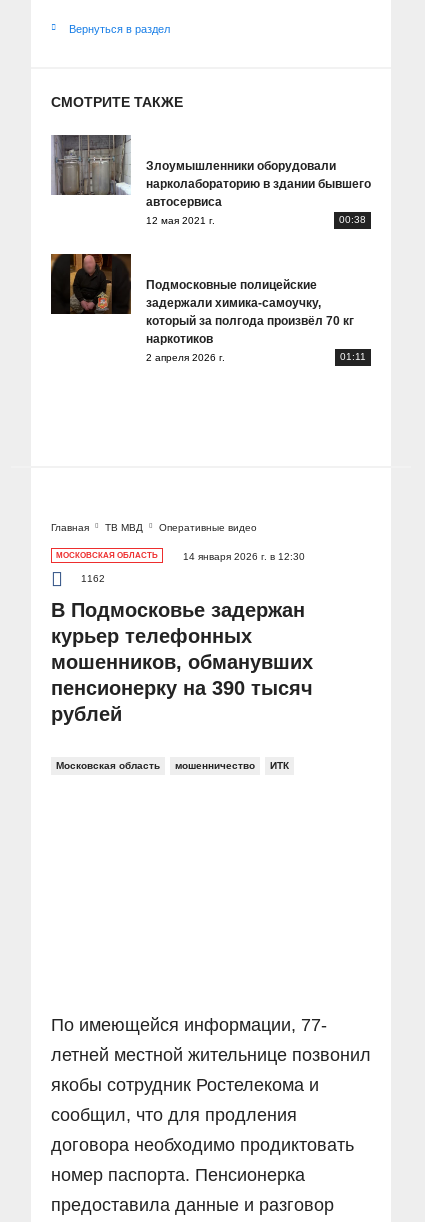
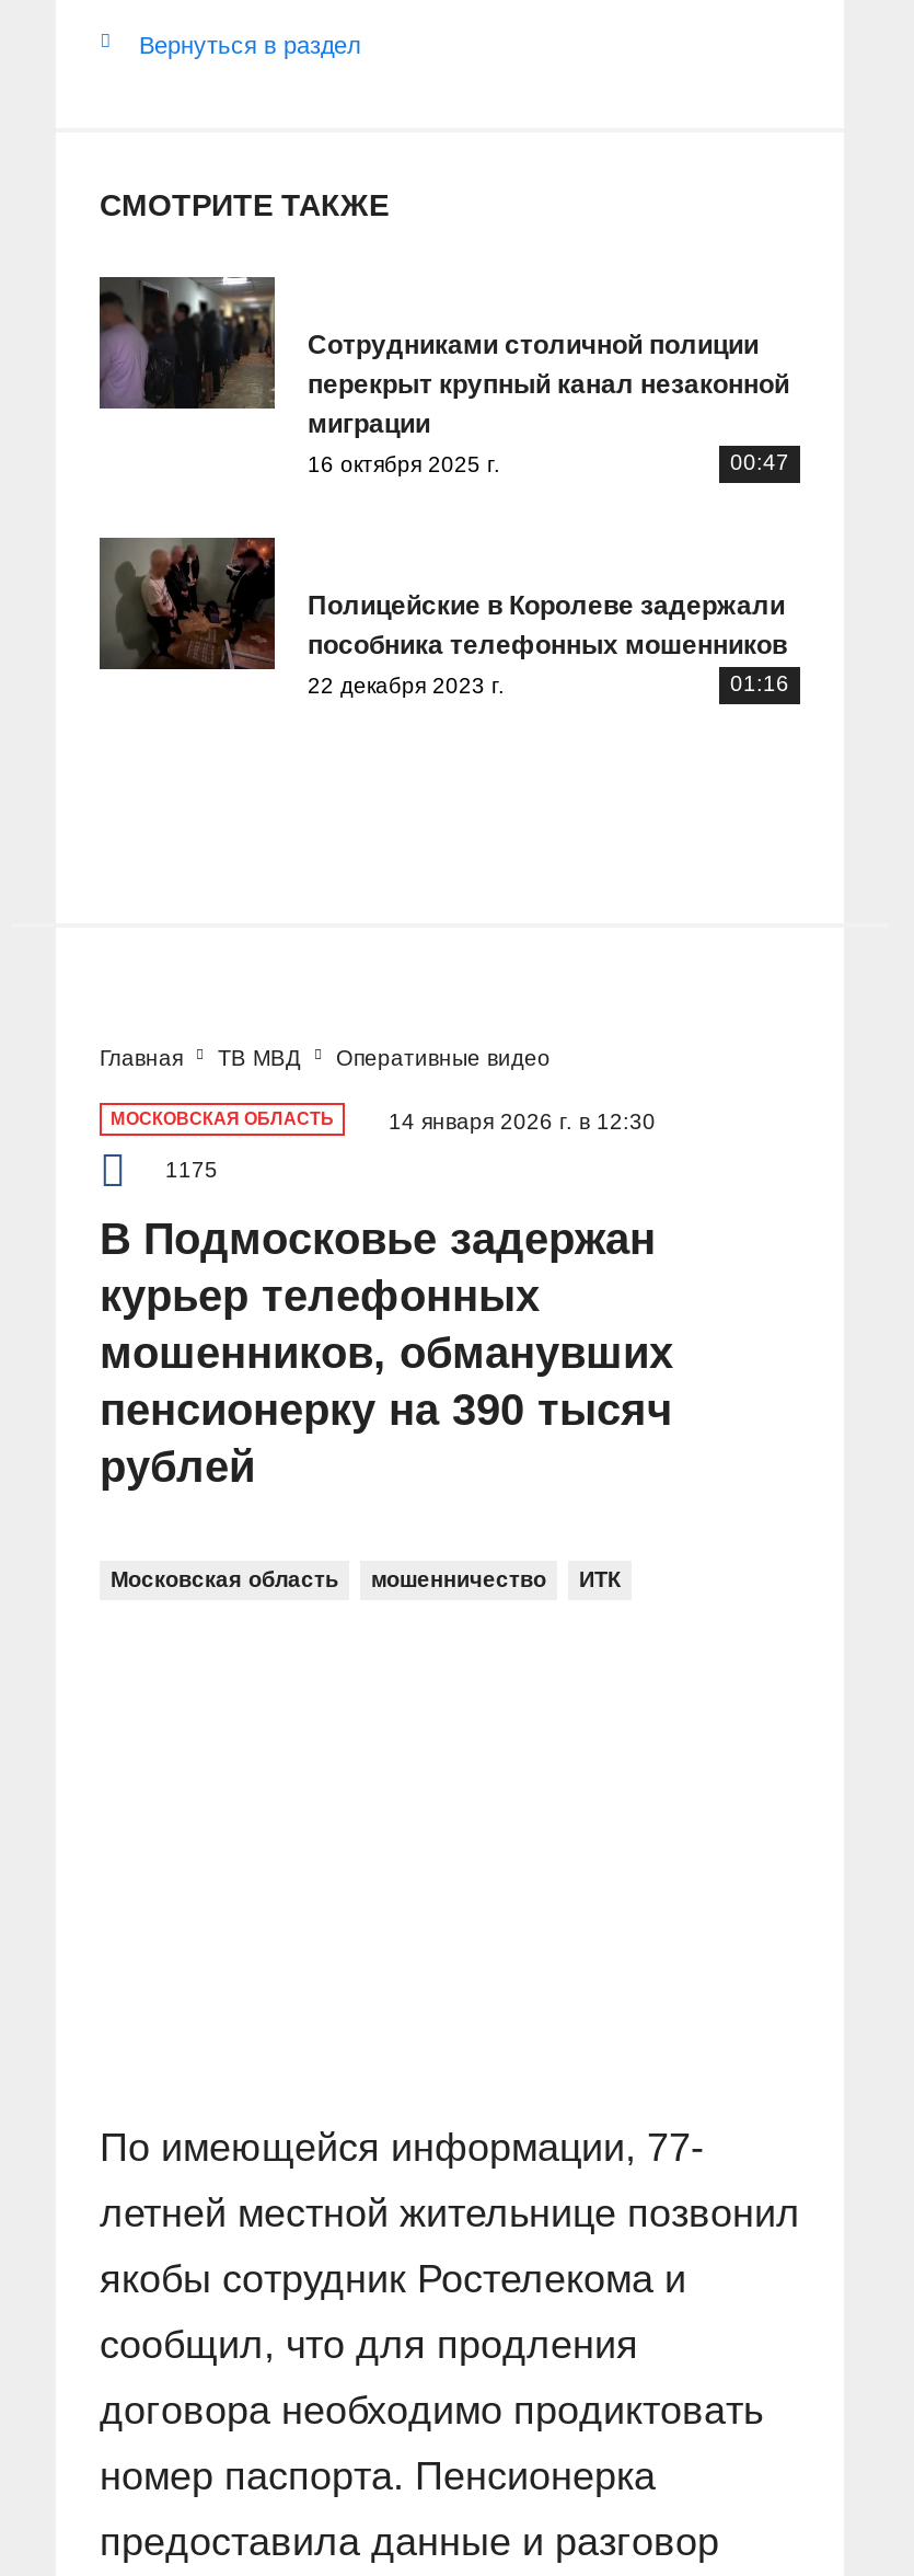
[51,134,371,225] [image] | Злоумышленники оборудовали | нарколабораторию в здании бывшего | автосервиса | 12 мая 2021 г. | 00:38 -> [100,277,789,475] [image] | Сотрудниками столичной полиции | перекрыт крупный канал незаконной | миграции | 16 октября 2025 г. | 00:47
[51,253,366,362] [image] | Подмосковные полицейские | задержали химика-самоучку, | который за полгода произвёл 70 кг | наркотиков | 2 апреля 2026 г. | 01:11 -> [100,536,789,697] [image] | Полицейские в Королеве задержали | пособника телефонных мошенников | 22 декабря 2023 г. | 01:16
[81,573,105,584] 1162 -> [165,1158,218,1182] 1175

